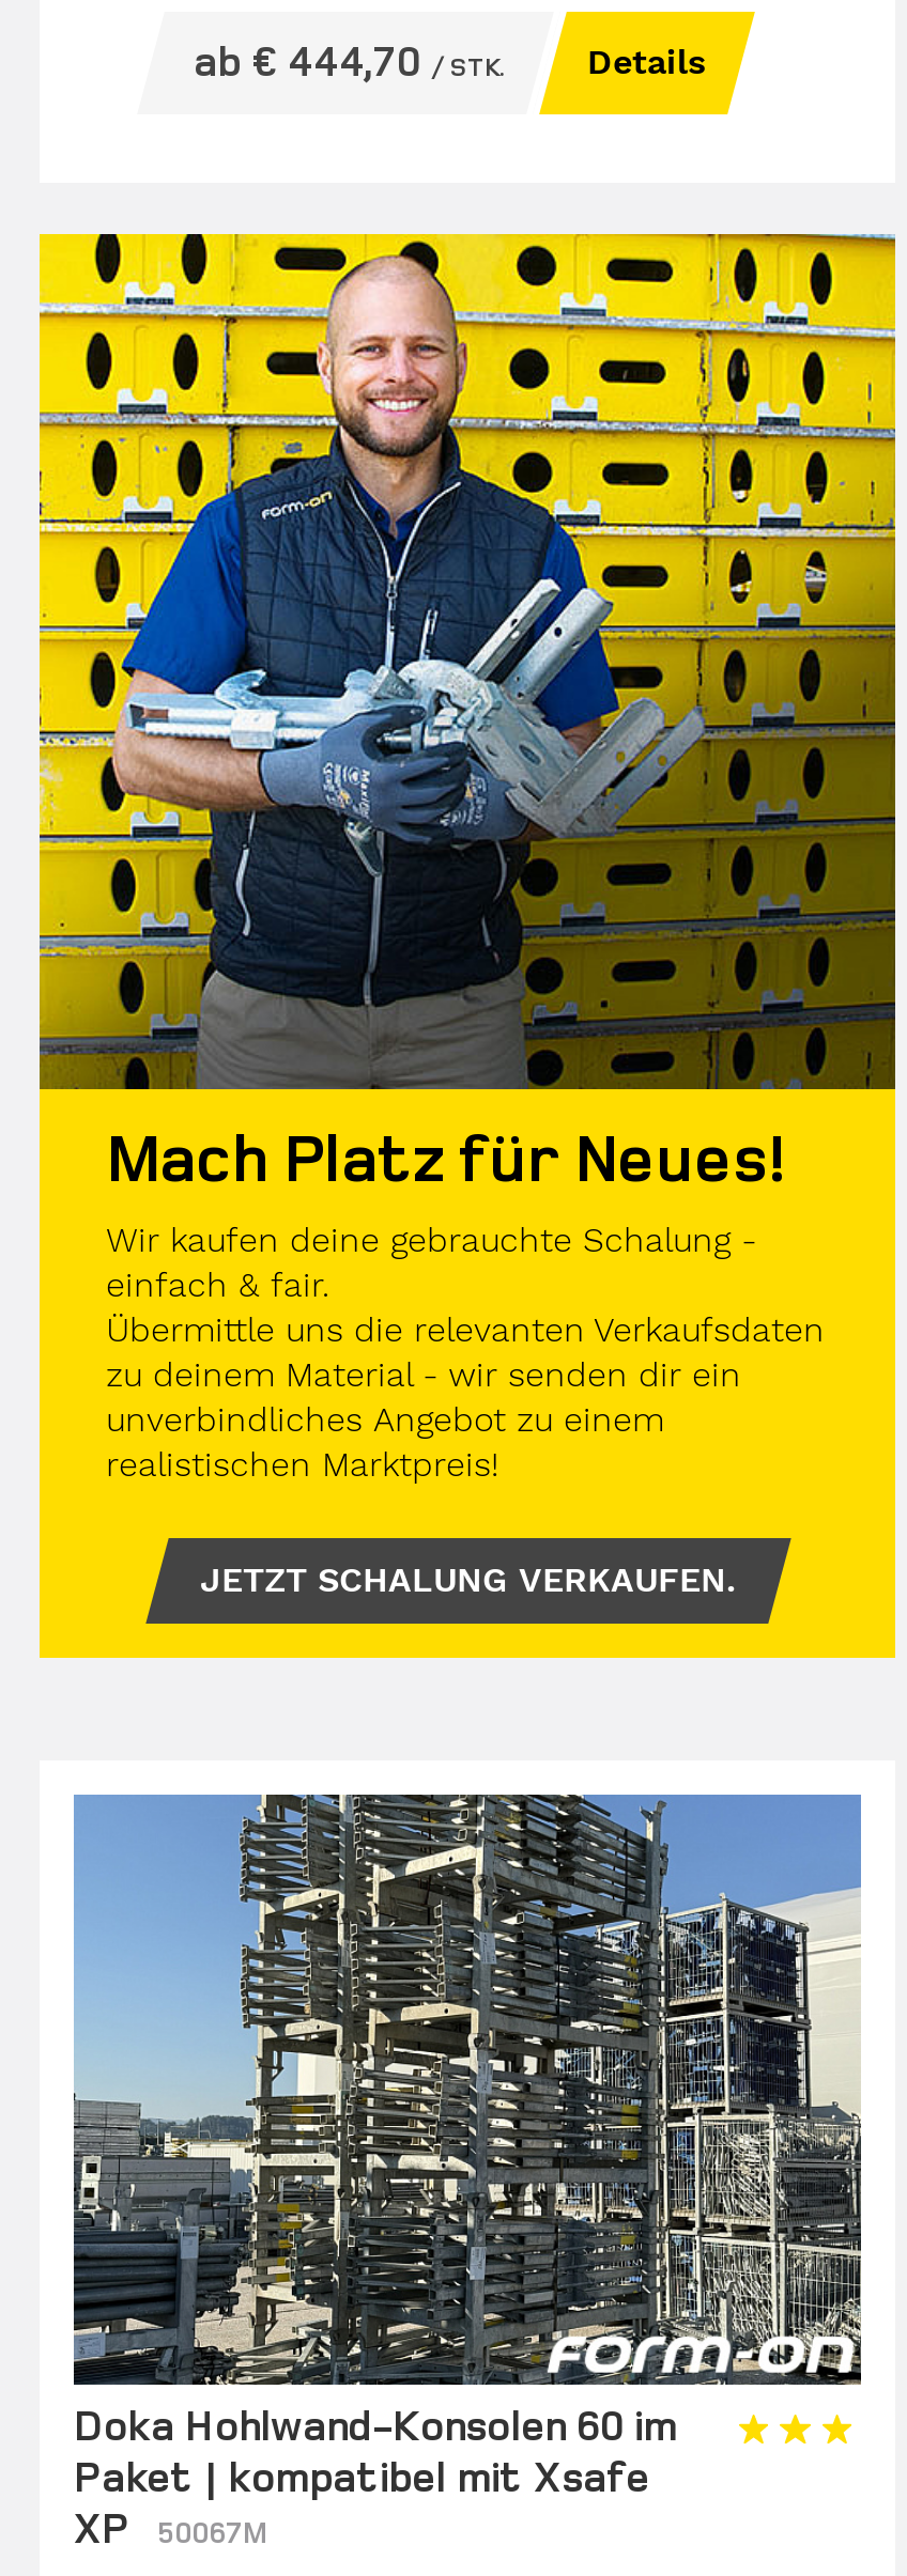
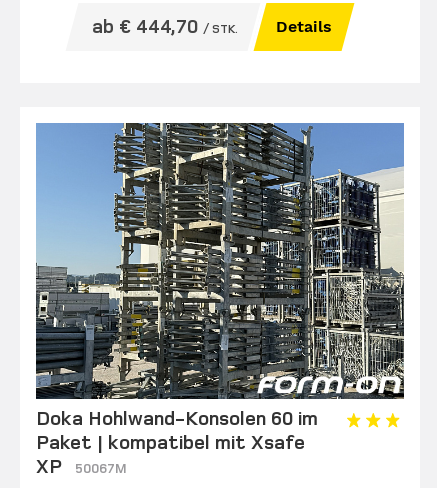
[37,231,897,1661] [image] | Mach Platz für Neues! | Wir kaufen deine gebrauchte Schalung - | einfach & fair. | Übermittle uns die relevanten Verkaufsdaten | zu deinem Material - wir senden dir ein | unverbindliches Angebot zu einem | realistischen Marktpreis! | JETZT SCHALUNG VERKAUFEN. -> none

